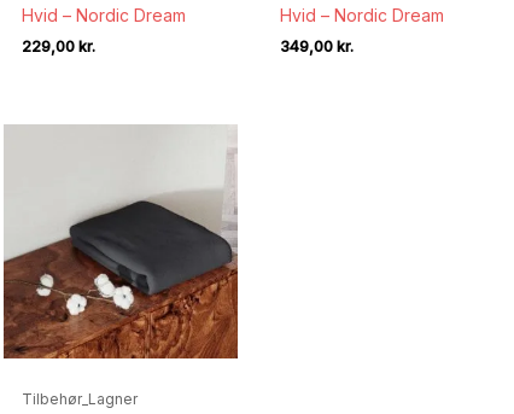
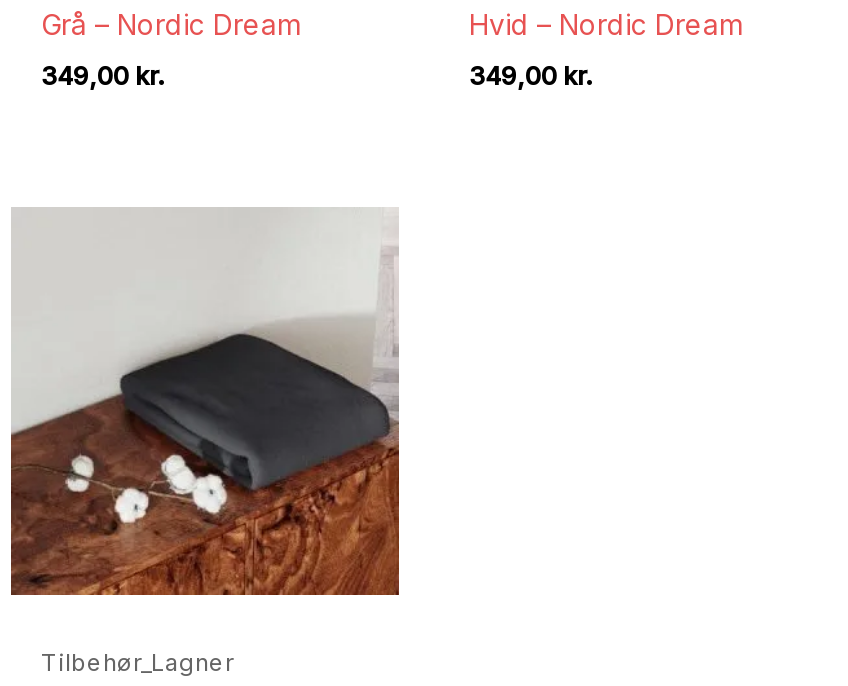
[22,5,186,25] Hvid – Nordic Dream -> [41,8,299,42] Grå – Nordic Dream
[22,37,95,55] 229,00 kr. -> [41,62,163,92] 349,00 kr.

